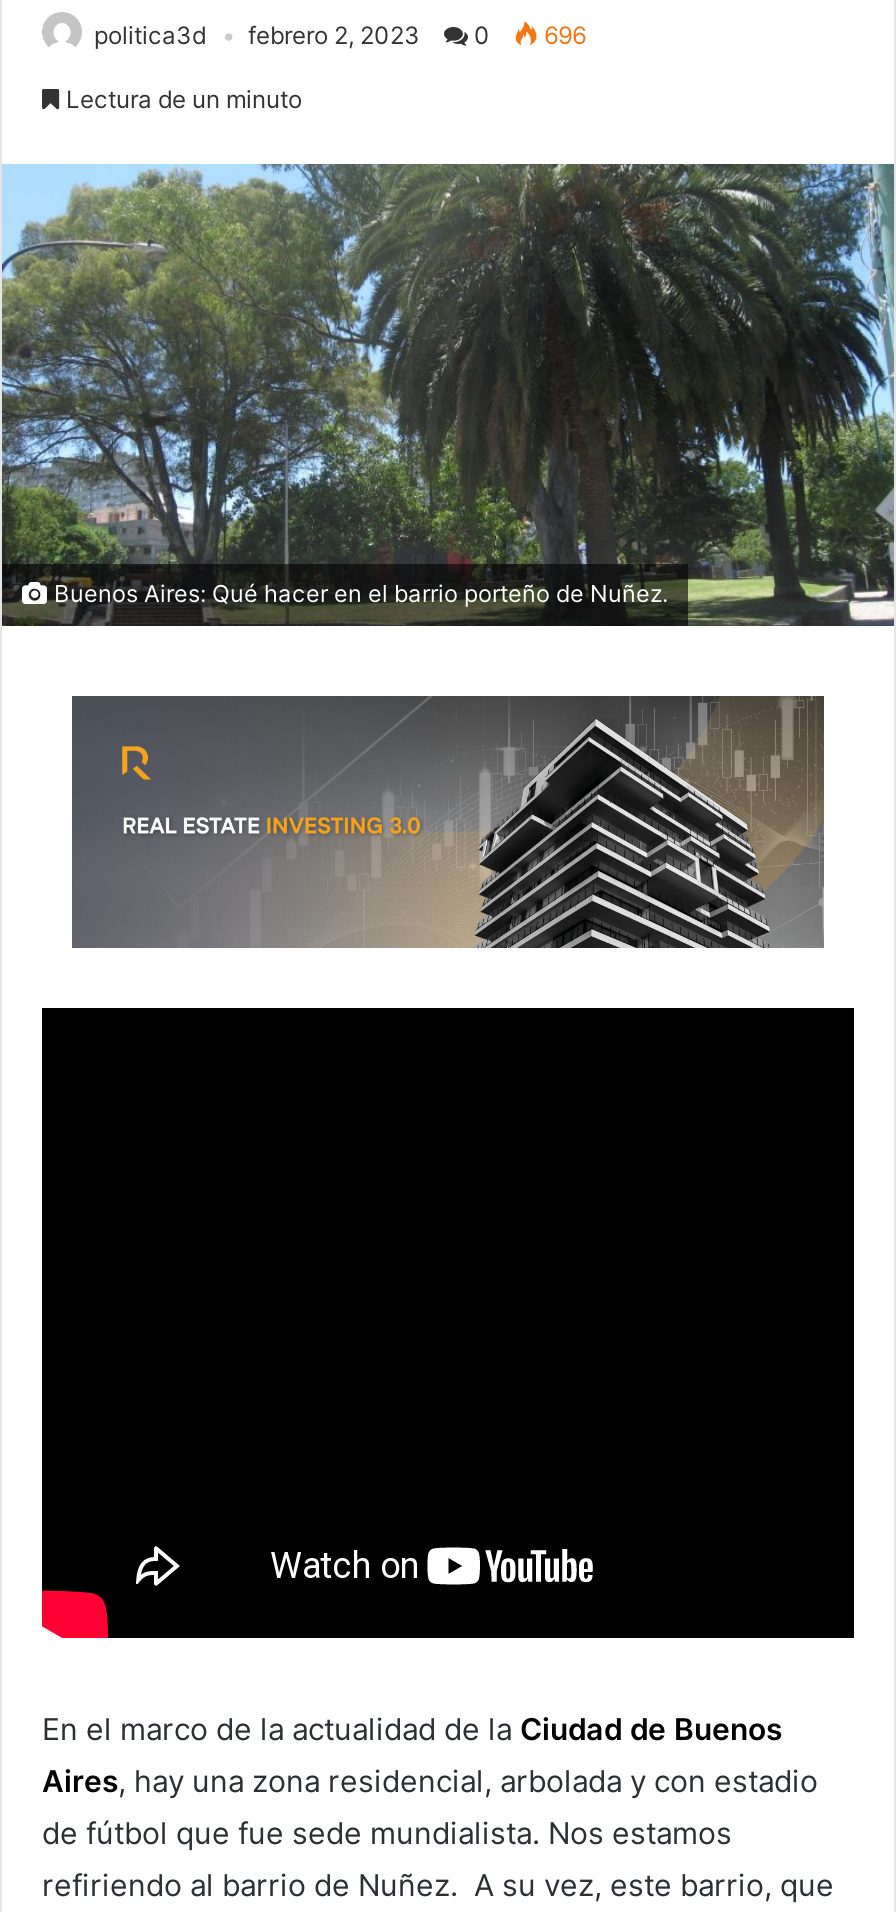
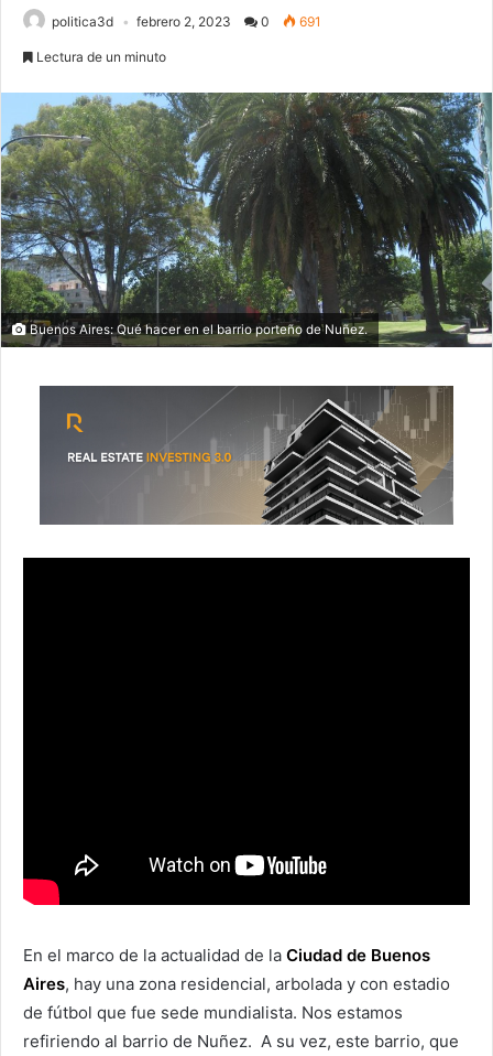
[94,19,586,49] politica3d febrero 2, 2023 0 696 -> [52,13,321,29] politica3d febrero 2, 2023 0 691

